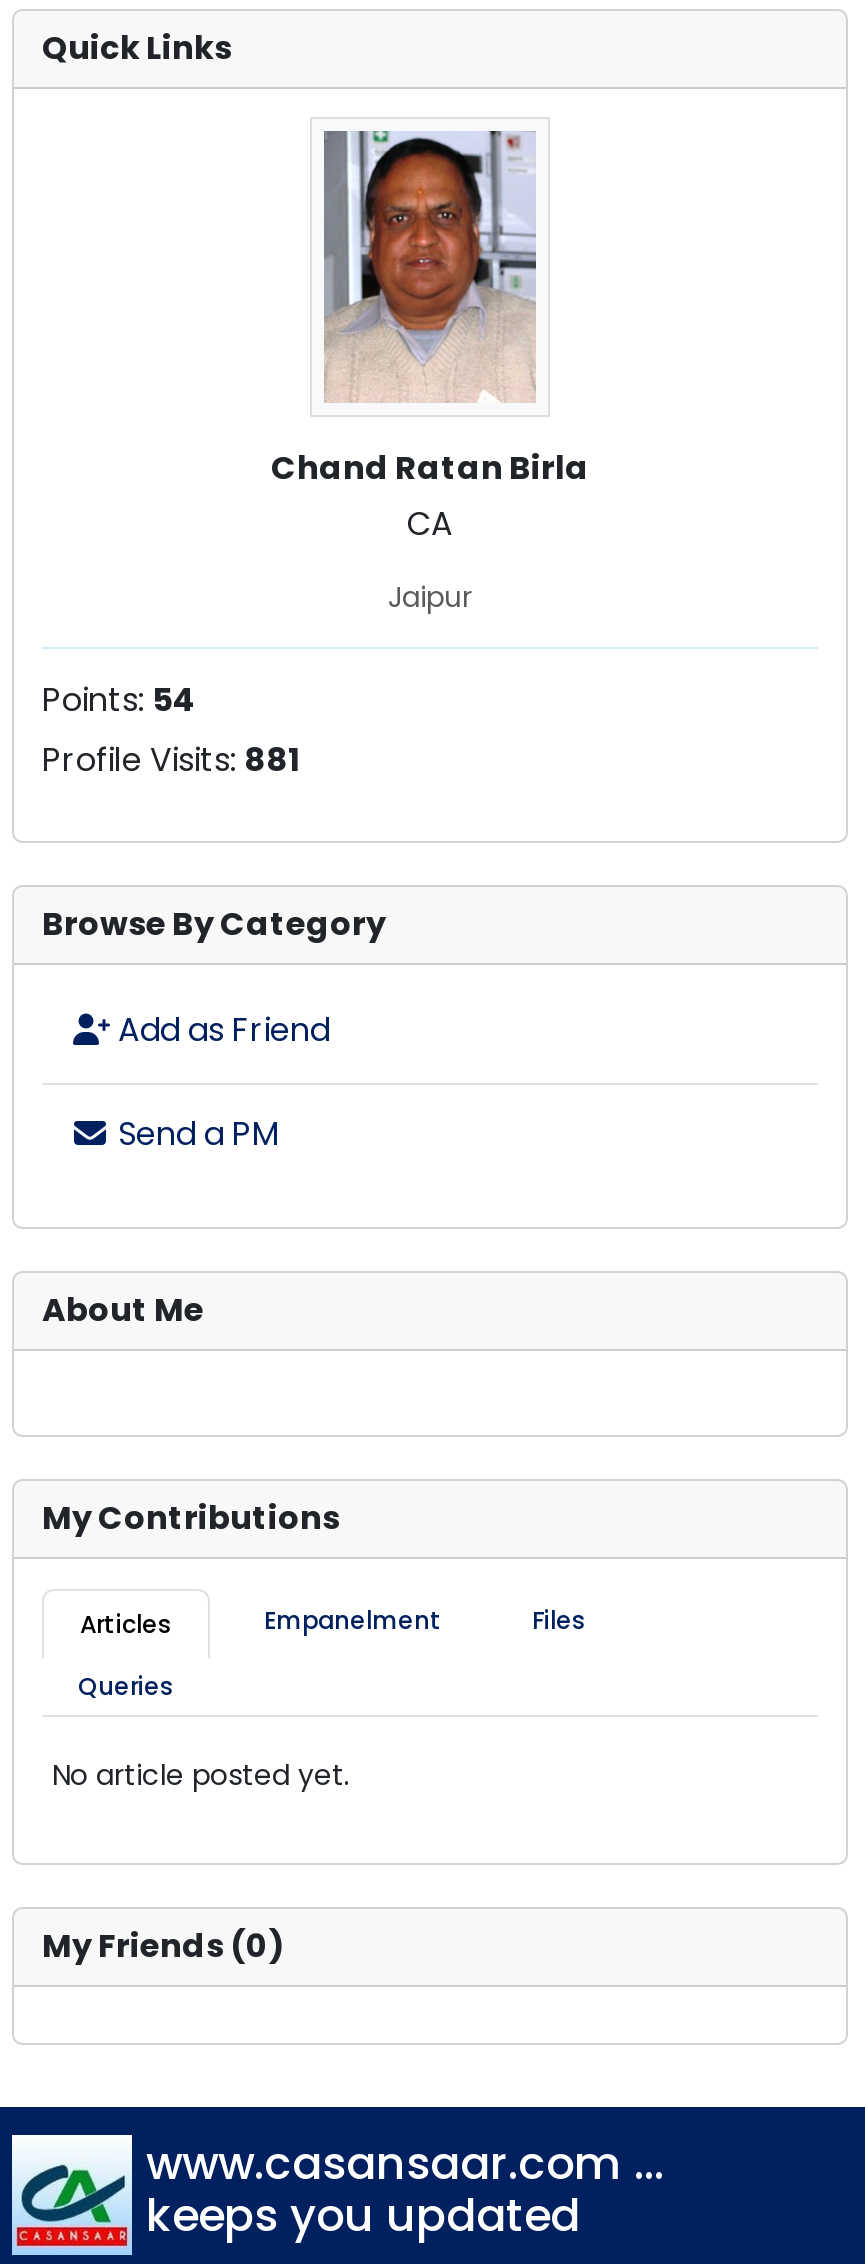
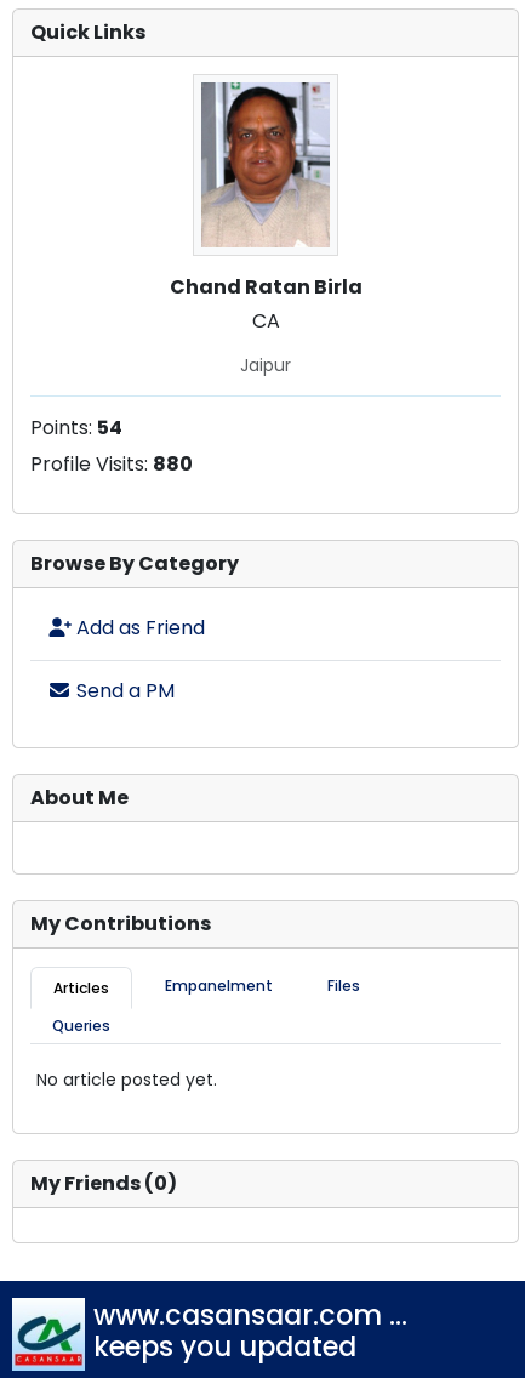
[42,736,300,782] Profile Visits: 881 -> [30,449,193,477] Profile Visits: 880

